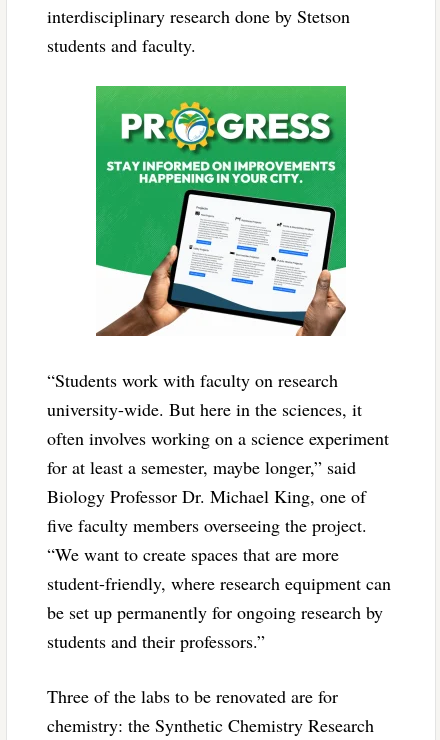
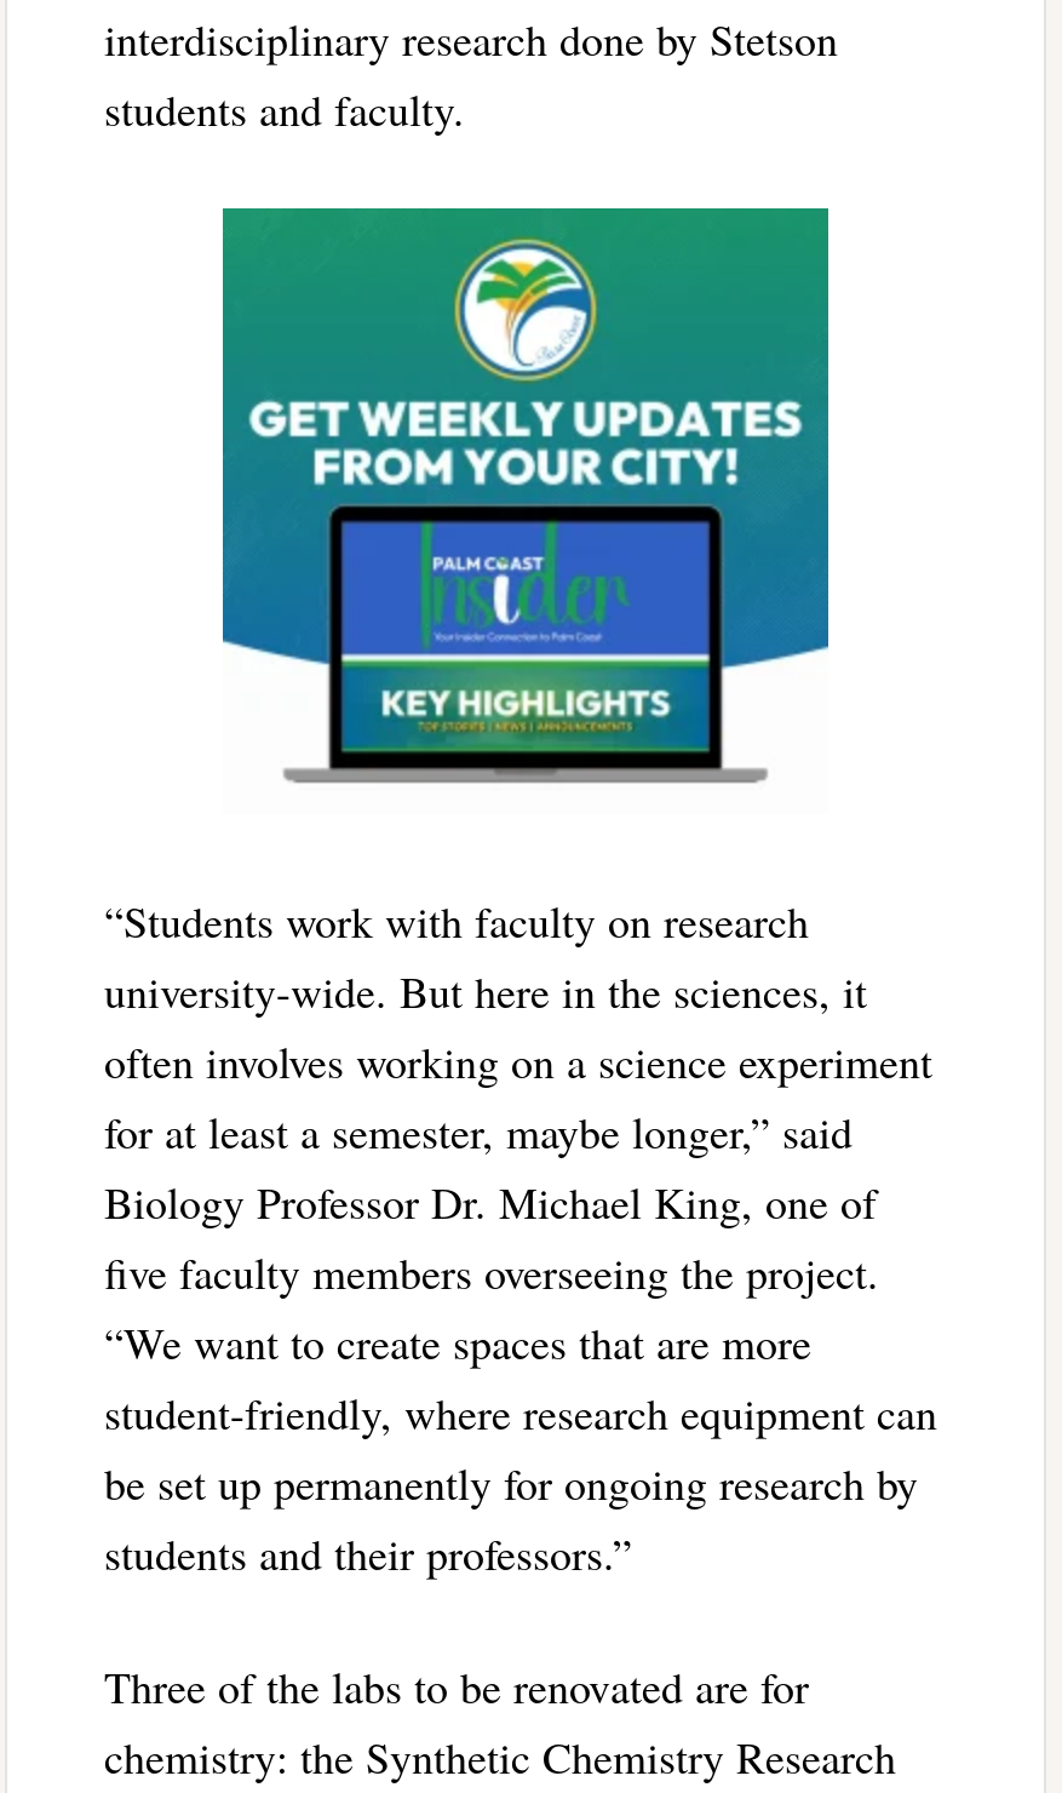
[95,86,347,337] [image] -> [223,208,828,814] [image]

